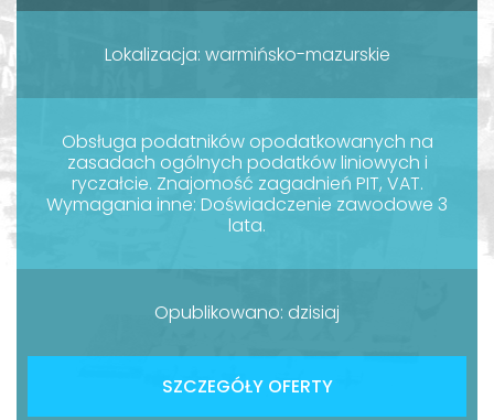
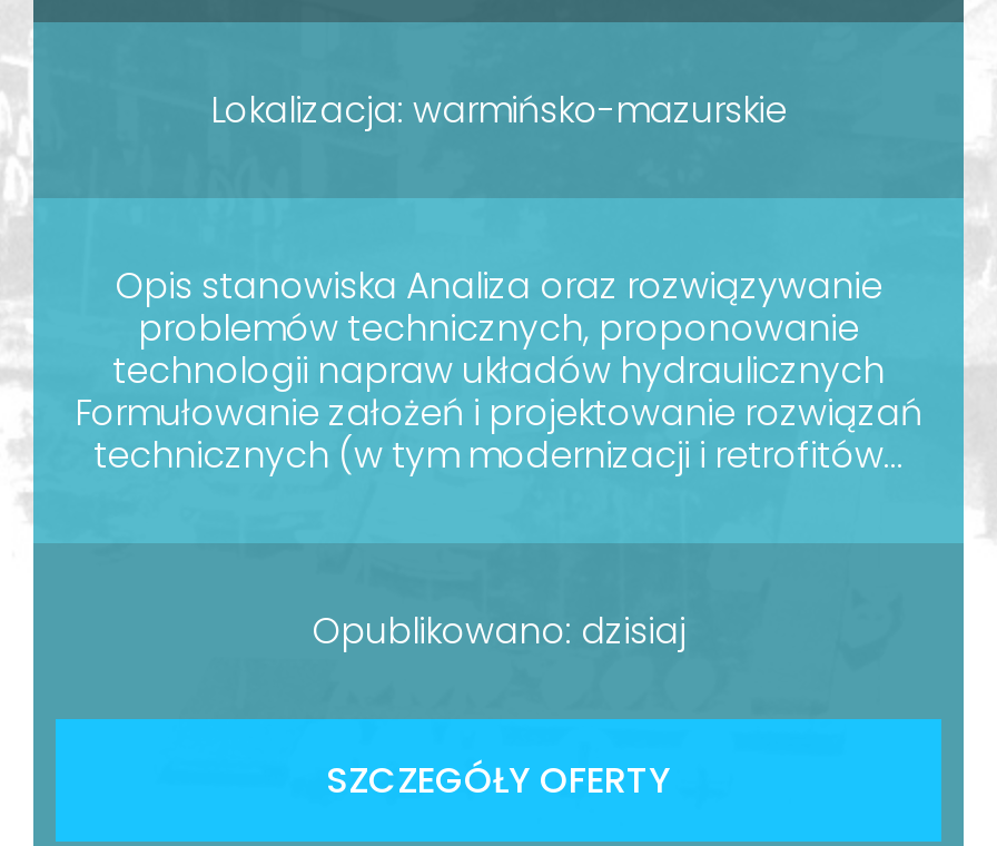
[46,129,448,238] Obsługa podatników opodatkowanych na | zasadach ogólnych podatków liniowych i | ryczałcie. Znajomość zagadnień PIT, VAT. | Wymagania inne: Doświadczenie zawodowe 3 | lata. -> [75,260,922,480] Opis stanowiska Analiza oraz rozwiązywanie | problemów technicznych, proponowanie | technologii napraw układów hydraulicznych | Formułowanie założeń i projektowanie rozwiązań | technicznych (w tym modernizacji i retrofitów...

